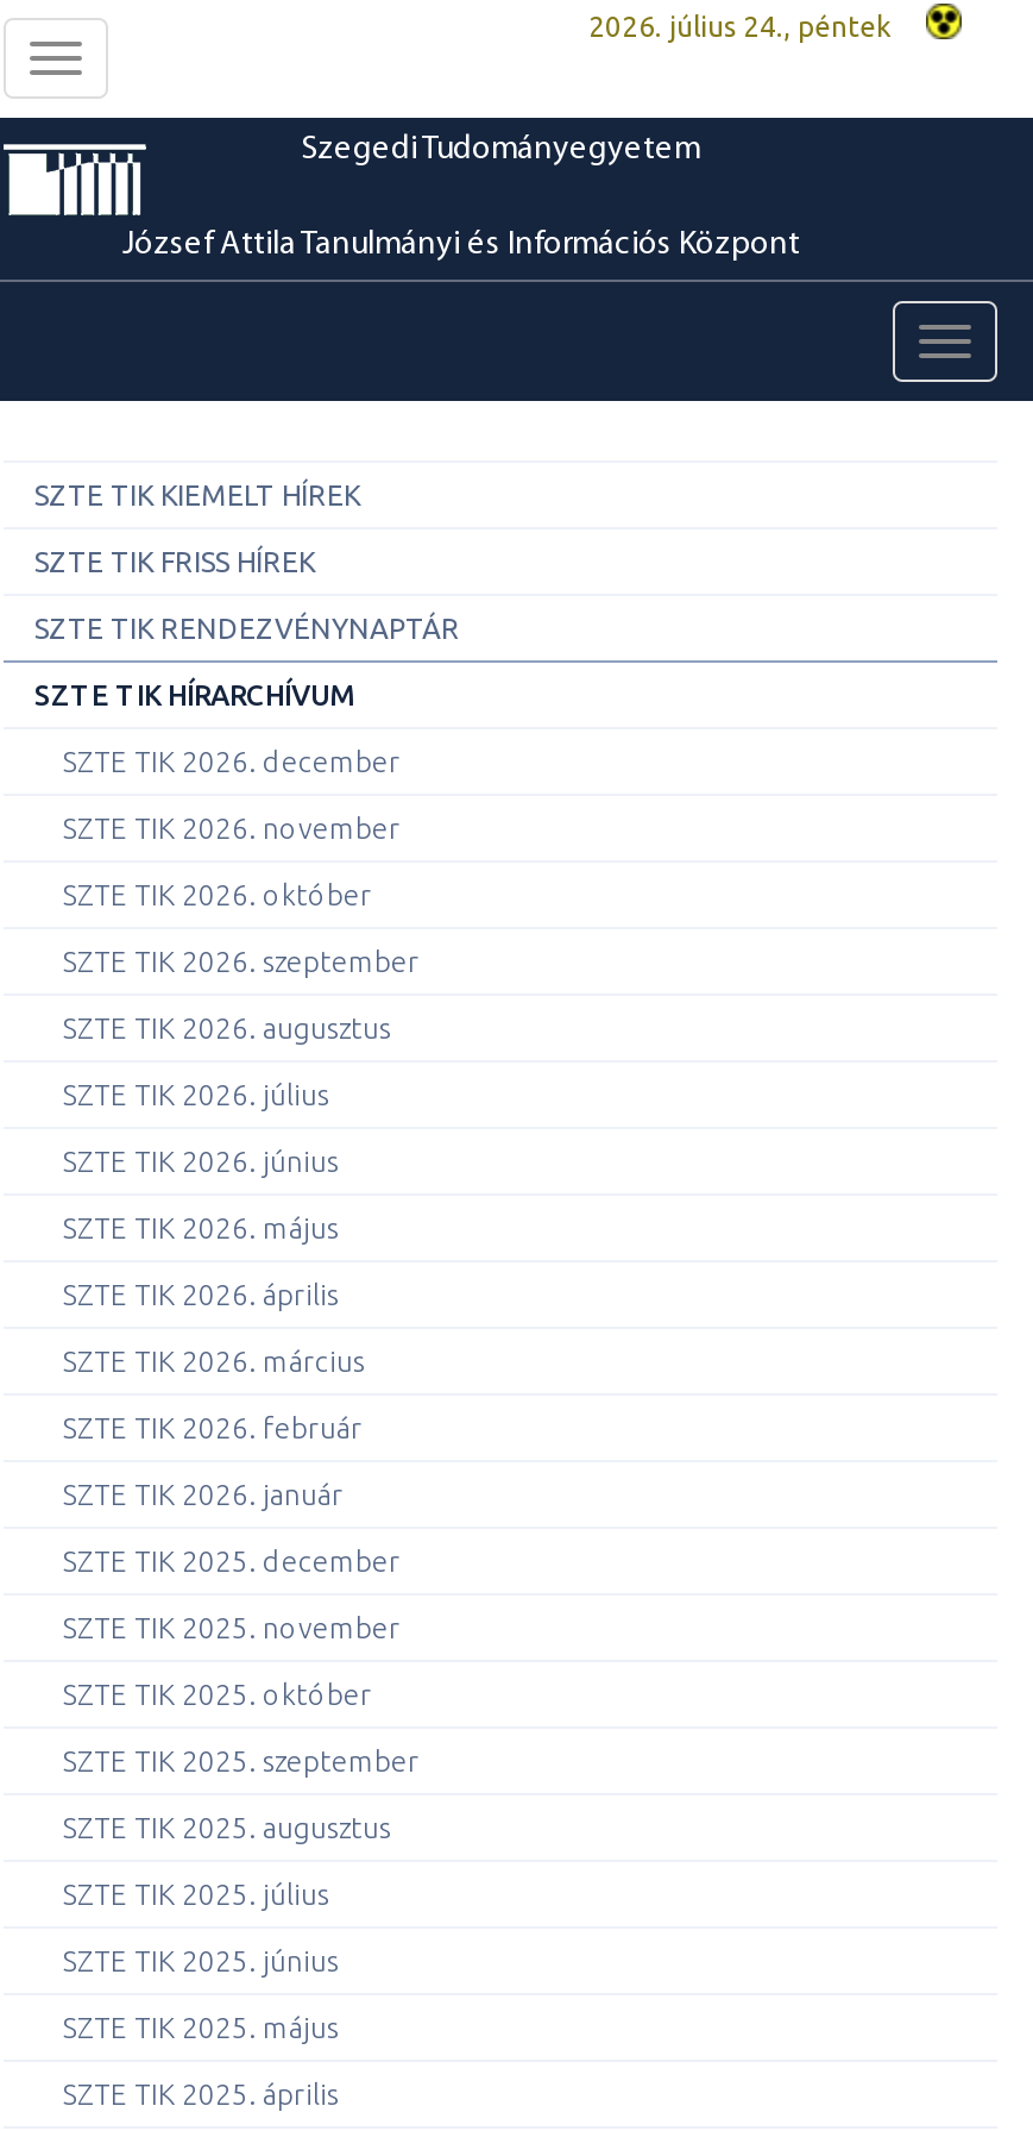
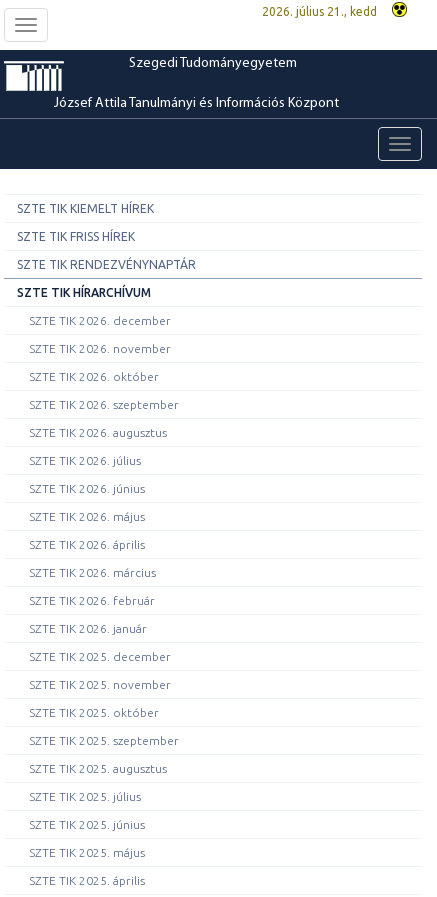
[588,11,890,42] 2026. július 24., péntek -> [262,5,377,18] 2026. július 21., kedd

